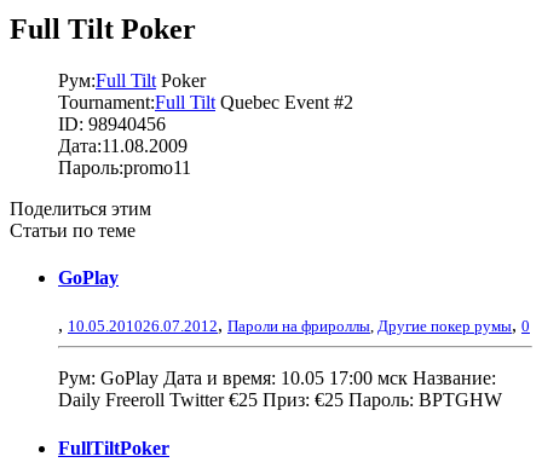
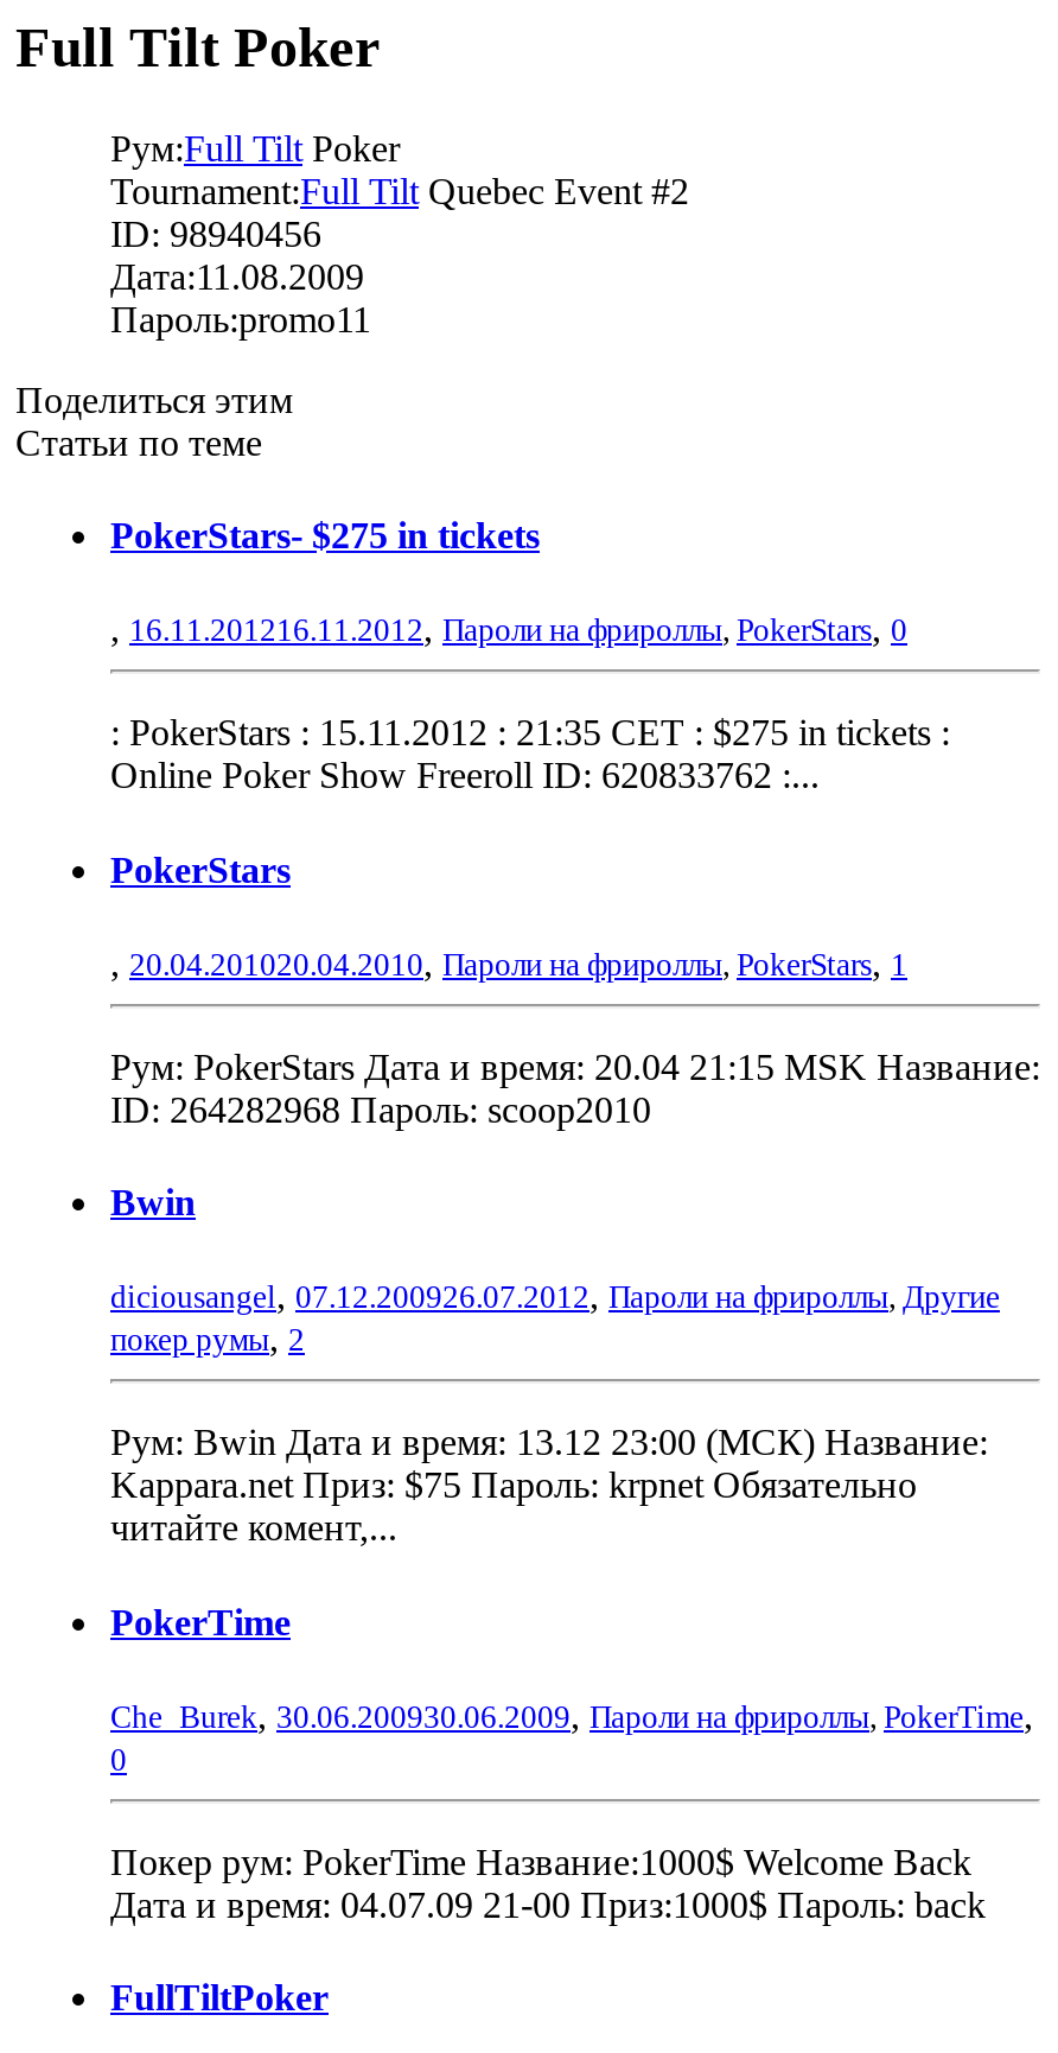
[58,267,530,410] GoPlay | , 10.05.201026.07.2012, Пароли на фрироллы, Другие покер румы, 0 | Рум: GoPlay Дата и время: 10.05 17:00 мск Название: | Daily Freeroll Twitter €25 Приз: €25 Пароль: BPTGHW -> [110,515,1040,1925] PokerStars- $275 in tickets | , 16.11.2012 16.11.2012, Пароли на фрироллы, PokerStars, 0 | : PokerStars : 15.11.2012 : 21:35 CET : $275 in tickets : | Online Poker Show Freeroll ID: 620833762 :... | PokerStars | , 20.04.201020.04.2010, Пароли на фрироллы, PokerStars, 1 | Рум: PokerStars Дата и время: 20.04 21:15 MSK Название: | ID: 264282968 Пароль: scoop2010 | Bwin | diciousangel, 07.12.200926.07.2012, Пароли на фрироллы, Другие | покер румы, 2 | Рум: Bwin Дата и время: 13.12 23:00 (МСК) Название: | Kappara.net Приз: $75 Пароль: krpnet Обязательно | читайте комент,... | PokerTime | Che_Burek, 30.06.200930.06.2009, Пароли на фрироллы, PokerTime, | 0 | Покер рум: PokerTime Название:1000$ Welcome Back | Дата и время: 04.07.09 21-00 Приз:1000$ Пароль: back

